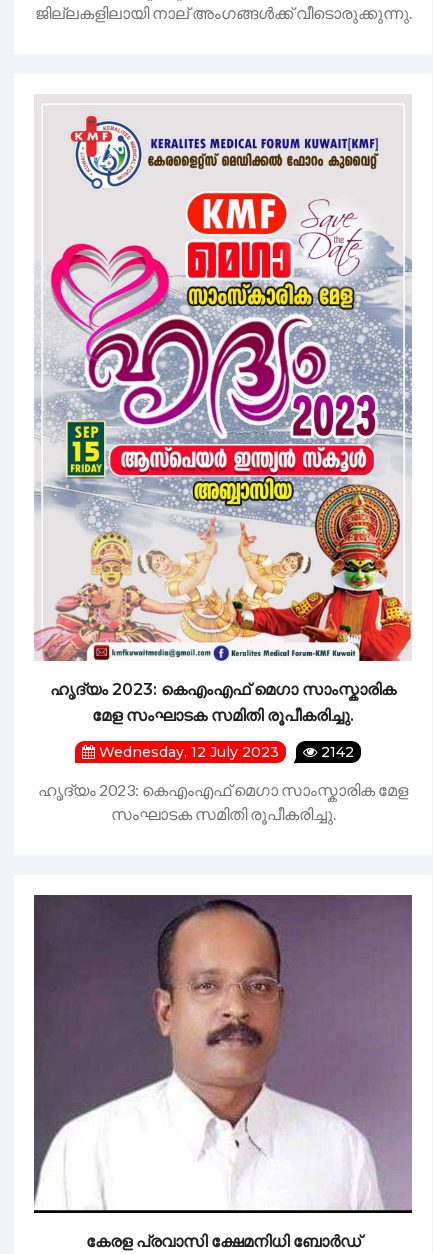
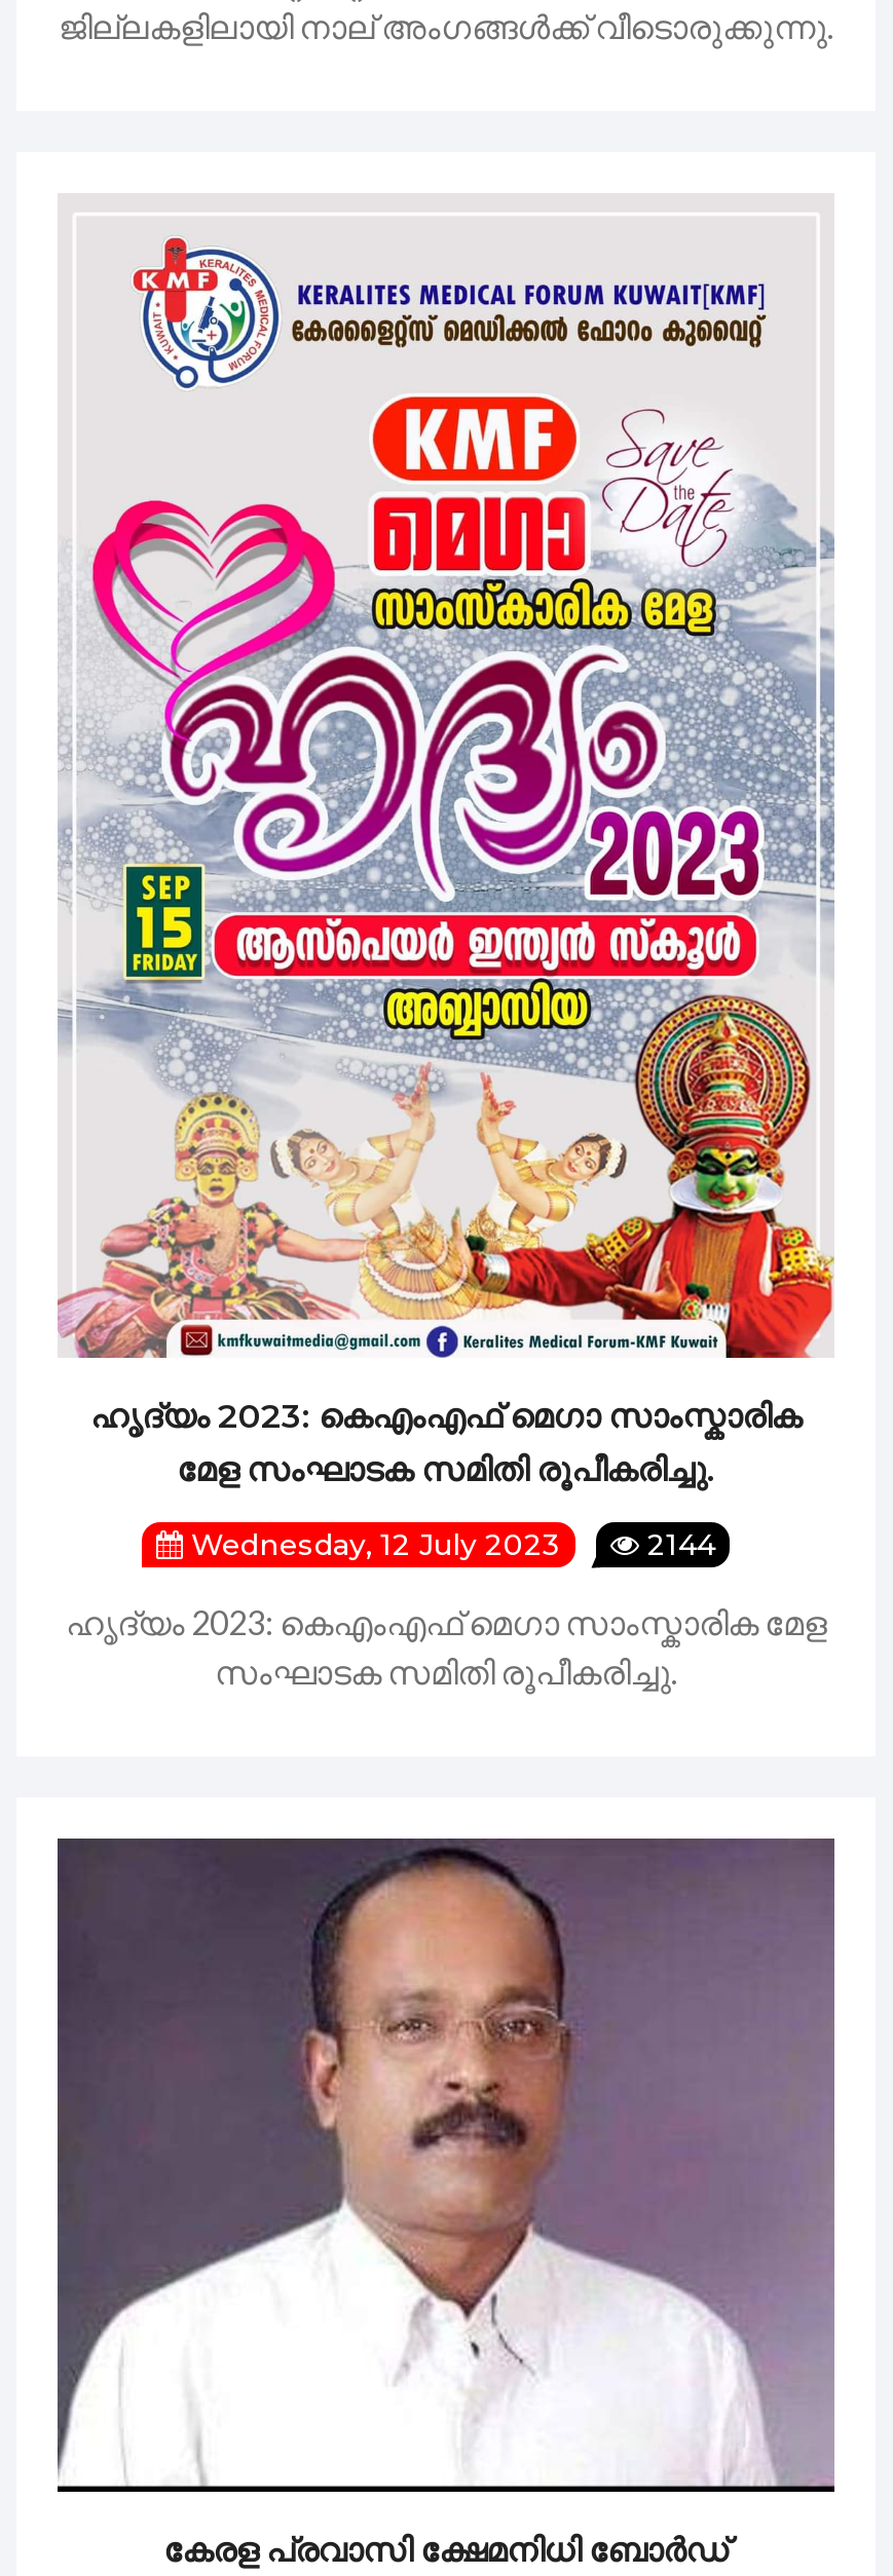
[317,743,354,761] 2142 -> [639,1526,715,1563] 2144

